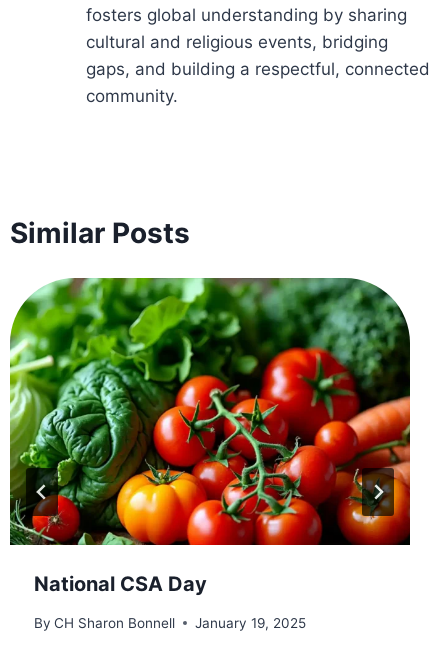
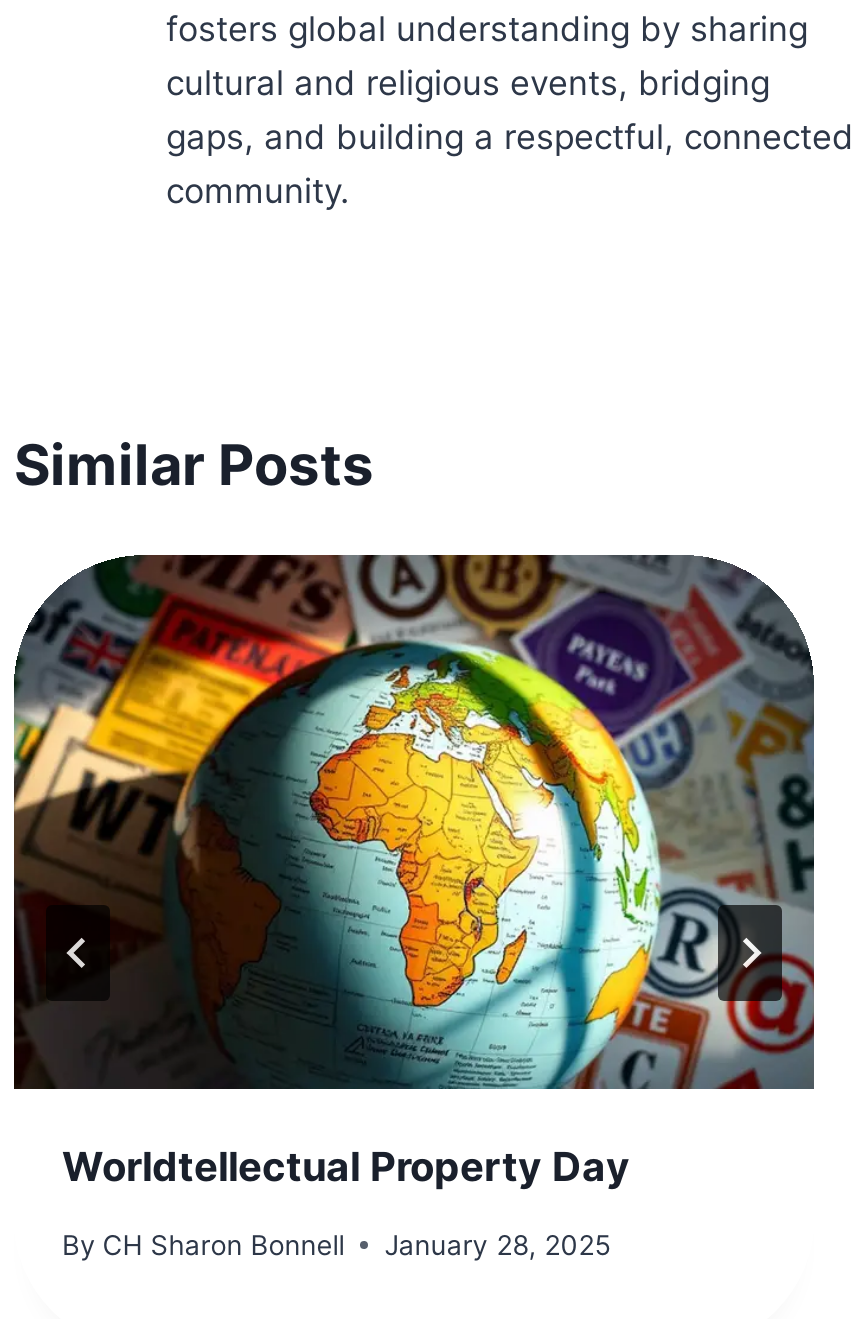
[9,277,411,596] [image] | National CSA Day -> [12,553,816,1191] [image] | Worldtellectual Property Day
[34,615,306,631] By CH Sharon Bonnell January 19, 2025 -> [62,1228,610,1260] By CH Sharon Bonnell January 28, 2025

